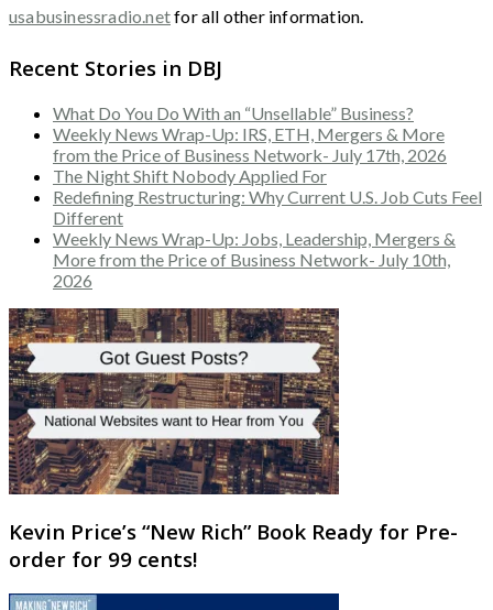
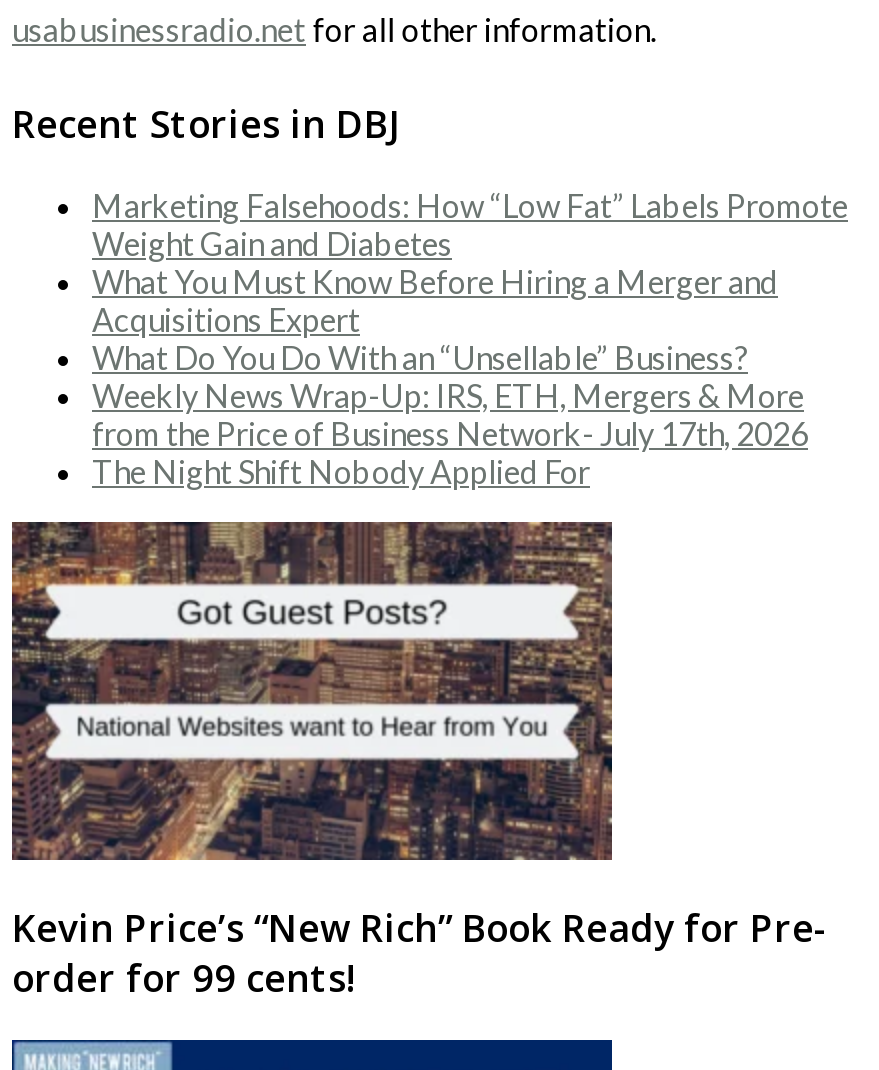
none -> [92,185,848,337] Marketing Falsehoods: How “Low Fat” Labels Promote | Weight Gain and Diabetes | What You Must Know Before Hiring a Merger and | Acquisitions Expert
moved [53,102,447,186] -> [92,337,808,489]: What Do You Do With an “Unsellable” Business? | Weekly News Wrap-Up: IRS, ETH, Mergers & More | from the Price of Business Network- July 17th, 2026 | The Night Shift Nobody Applied For
[53,186,482,290] Redefining Restructuring: Why Current U.S. Job Cuts Feel | Different | Weekly News Wrap-Up: Jobs, Leadership, Mergers & | More from the Price of Business Network- July 10th, | 2026 -> none

